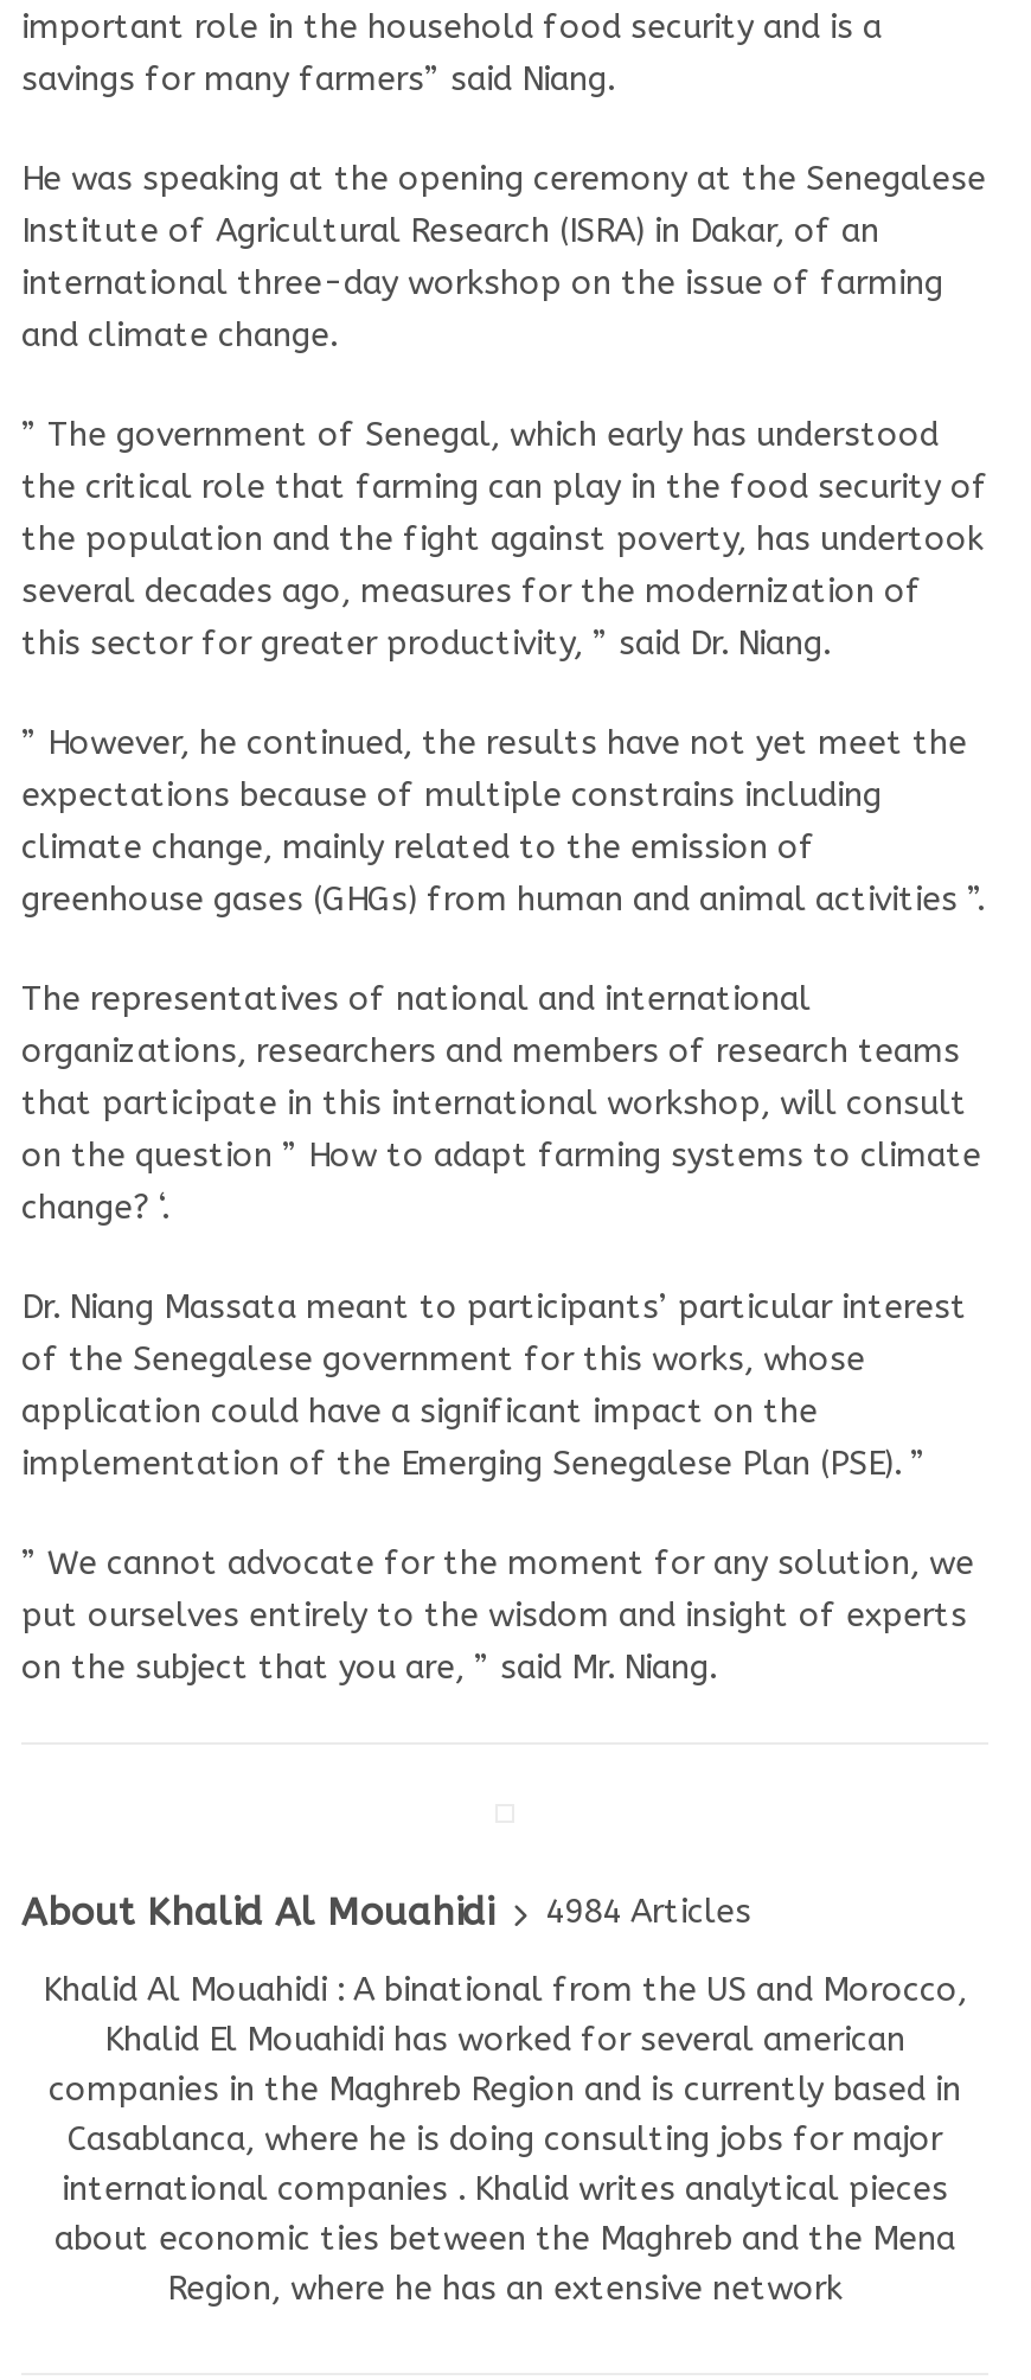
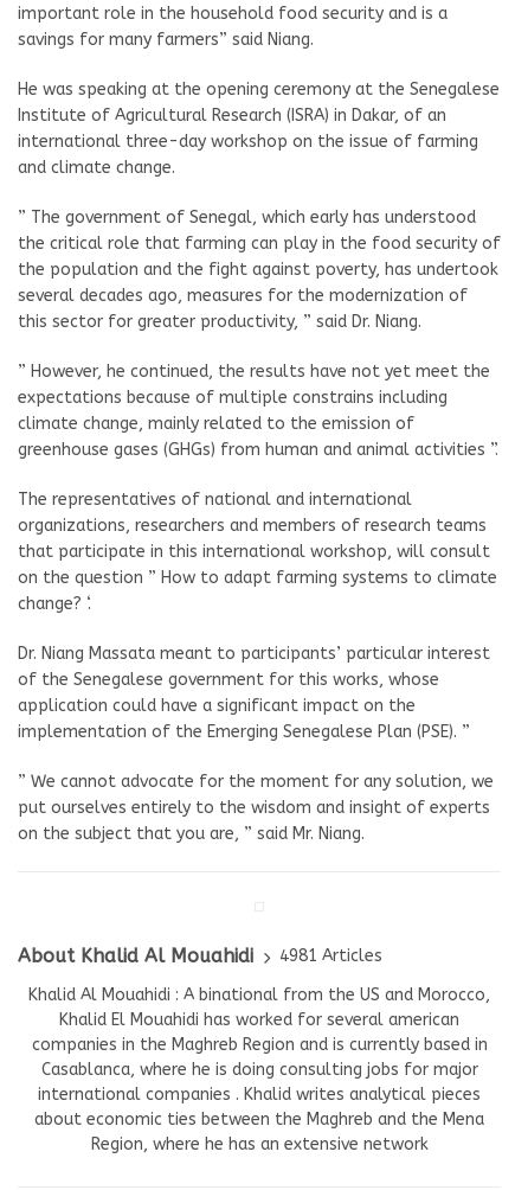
[21,1888,751,1933] About Khalid Al Mouahidi 4984 Articles -> [18,944,382,967] About Khalid Al Mouahidi 4981 Articles

